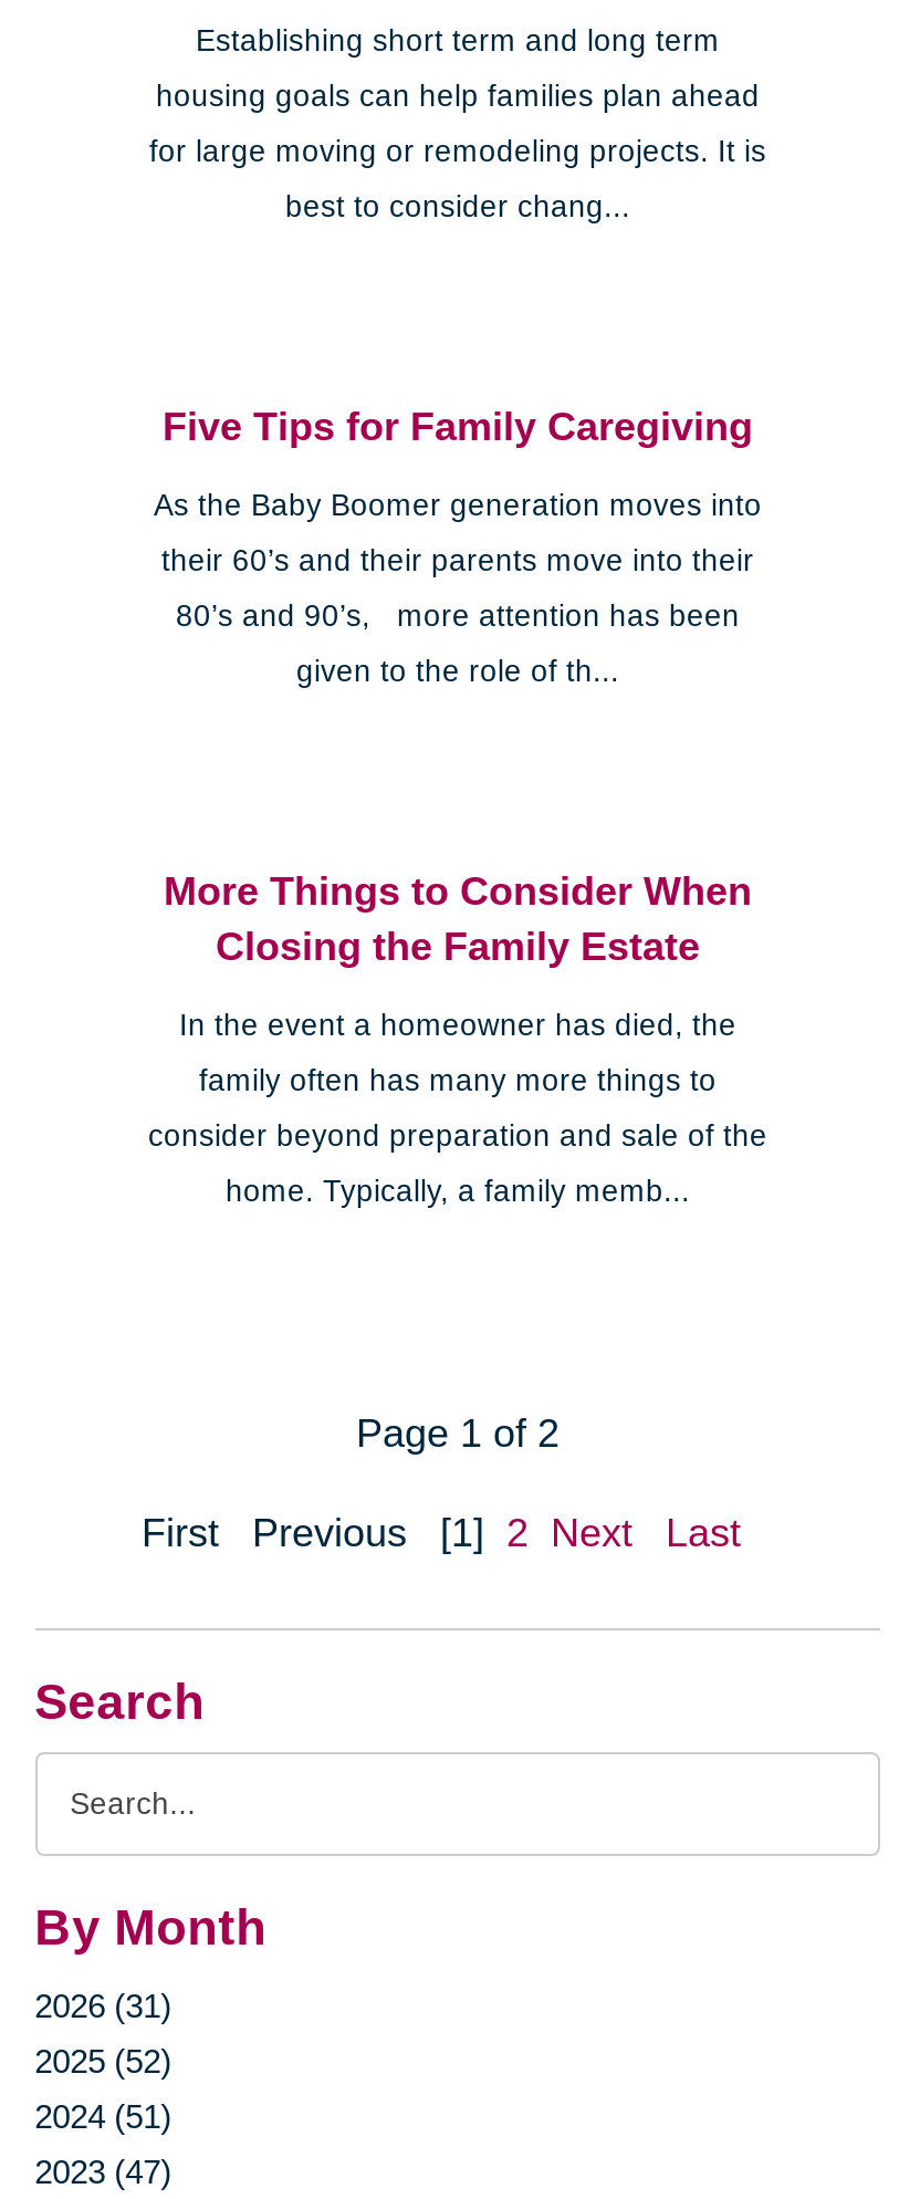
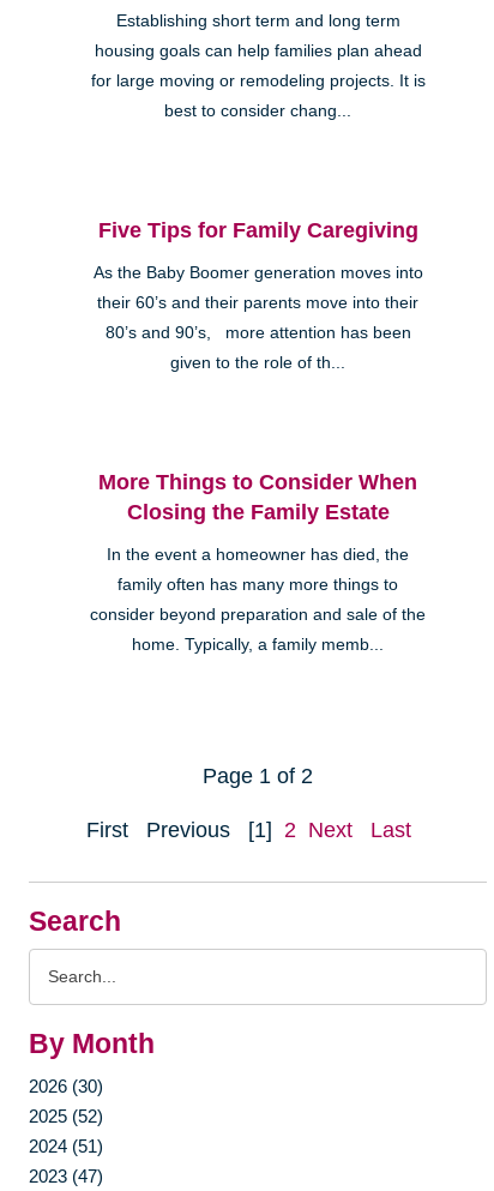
[35,1986,172,2024] 2026 (31) -> [28,1076,103,1096] 2026 (30)

